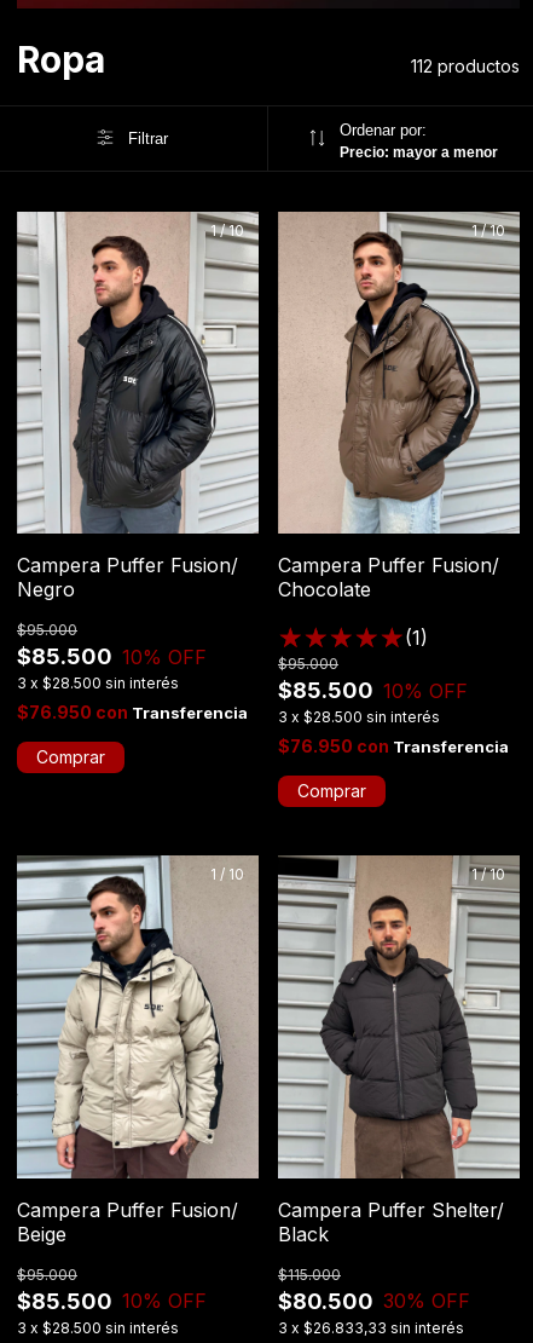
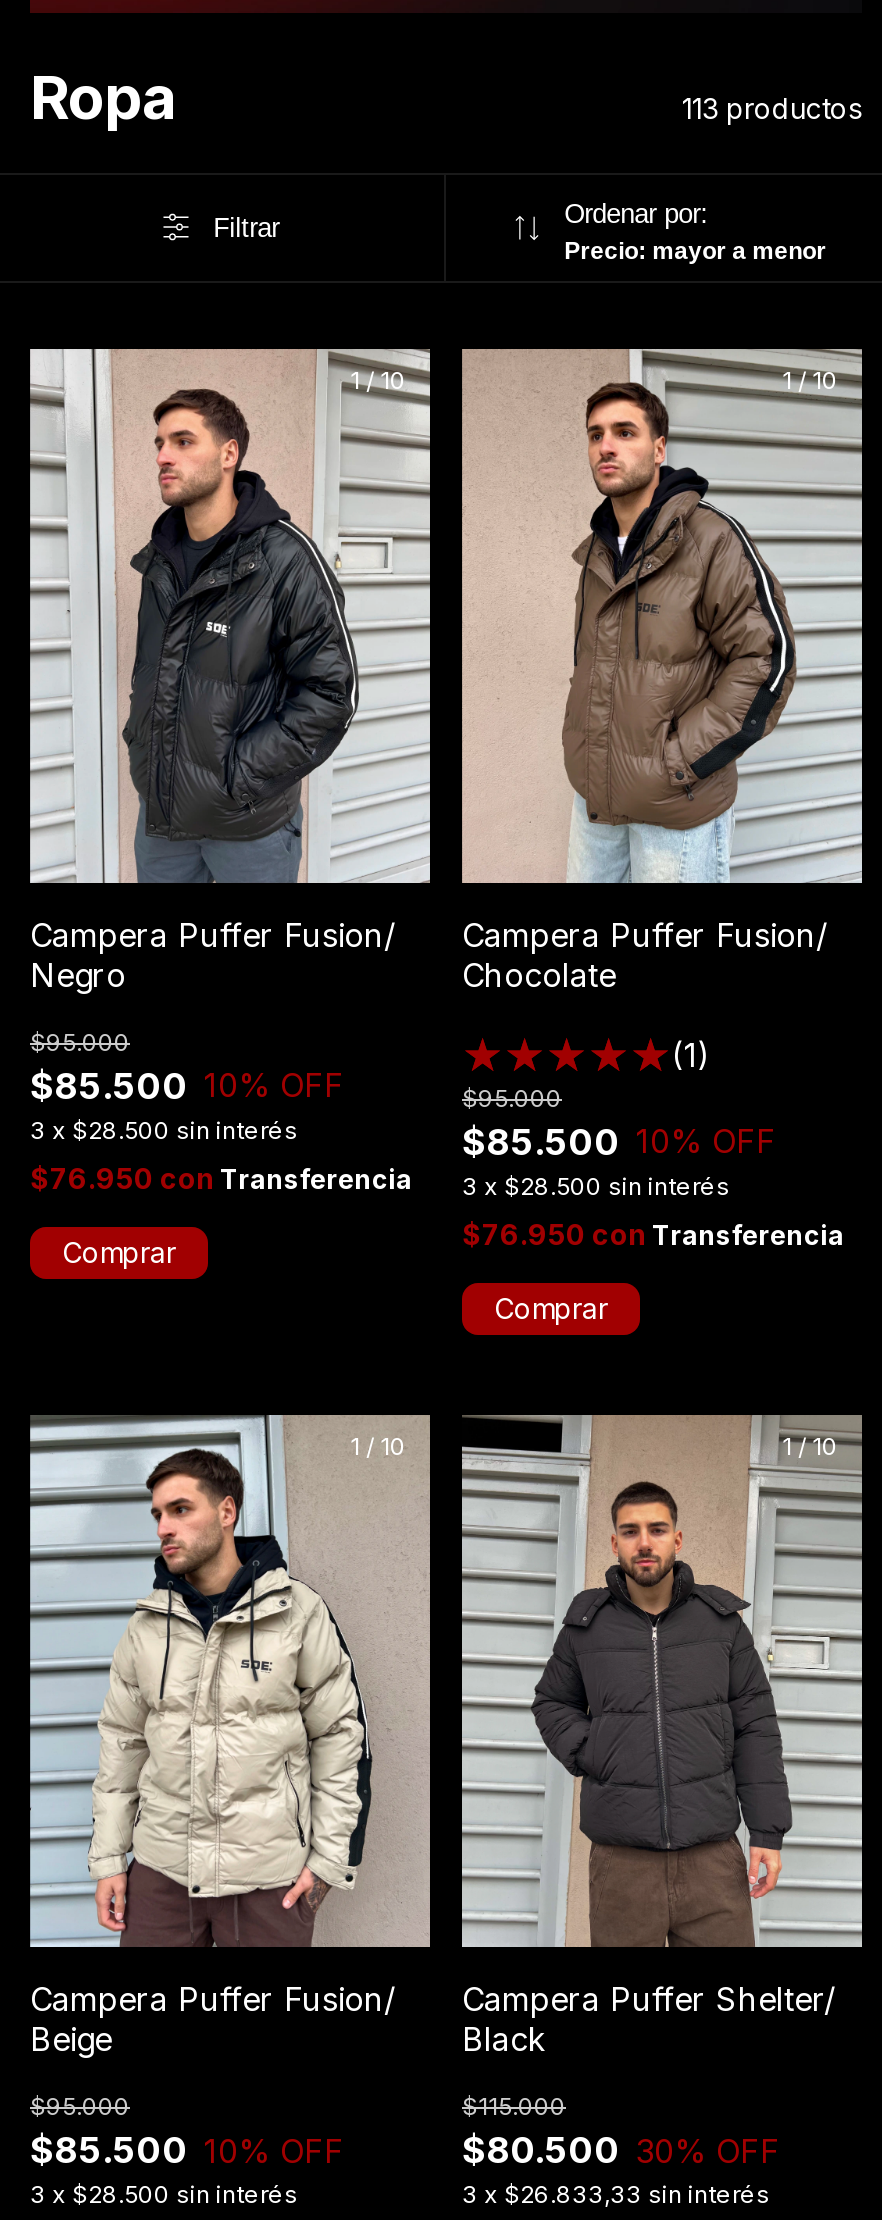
[411,55,520,76] 112 productos -> [682,91,862,125] 113 productos

